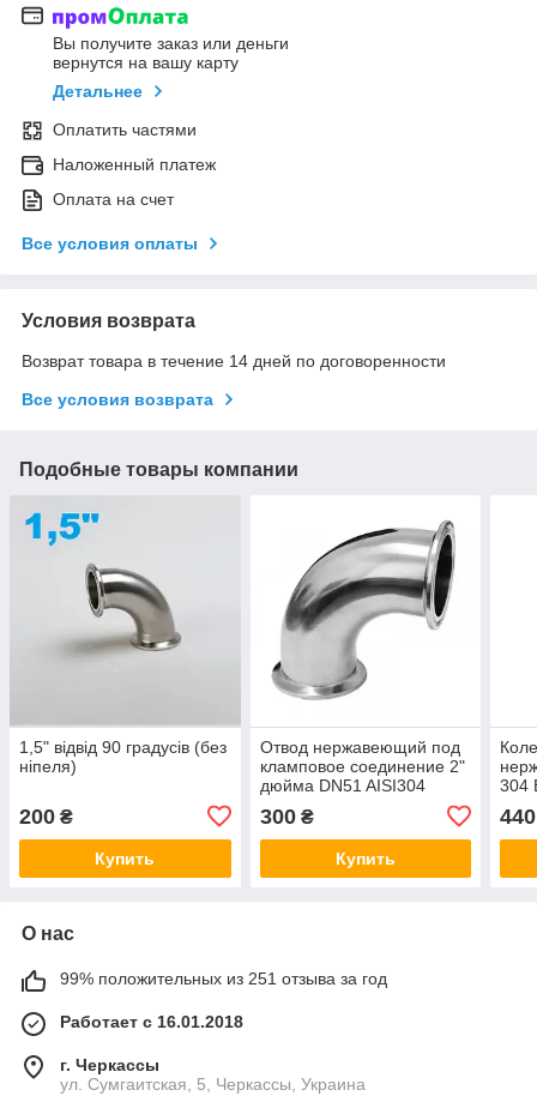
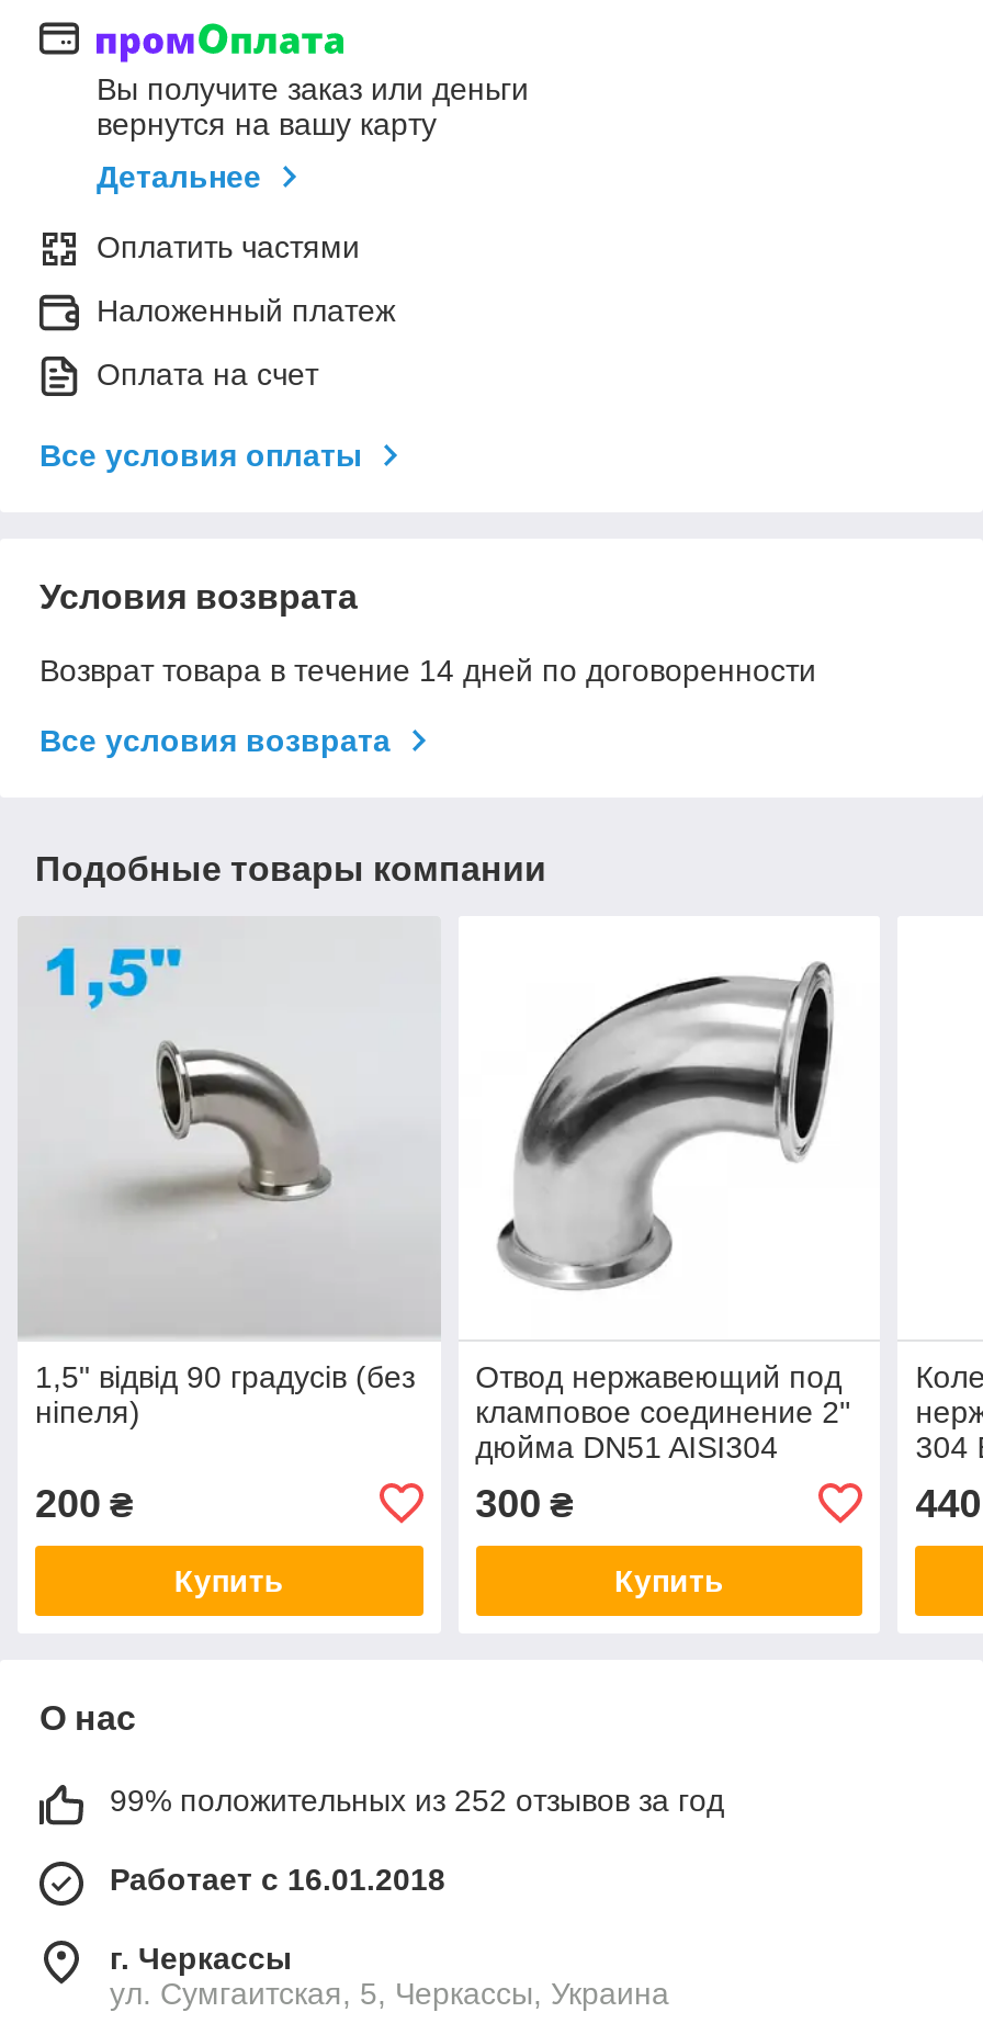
[60,969,387,988] 99% положительных из 251 отзыва за год -> [110,1782,724,1817] 99% положительных из 252 отзывов за год

